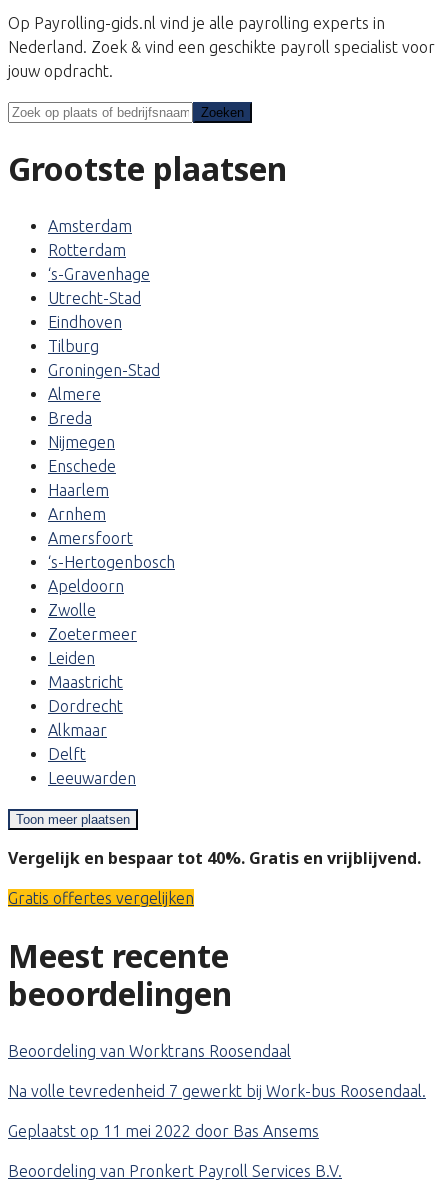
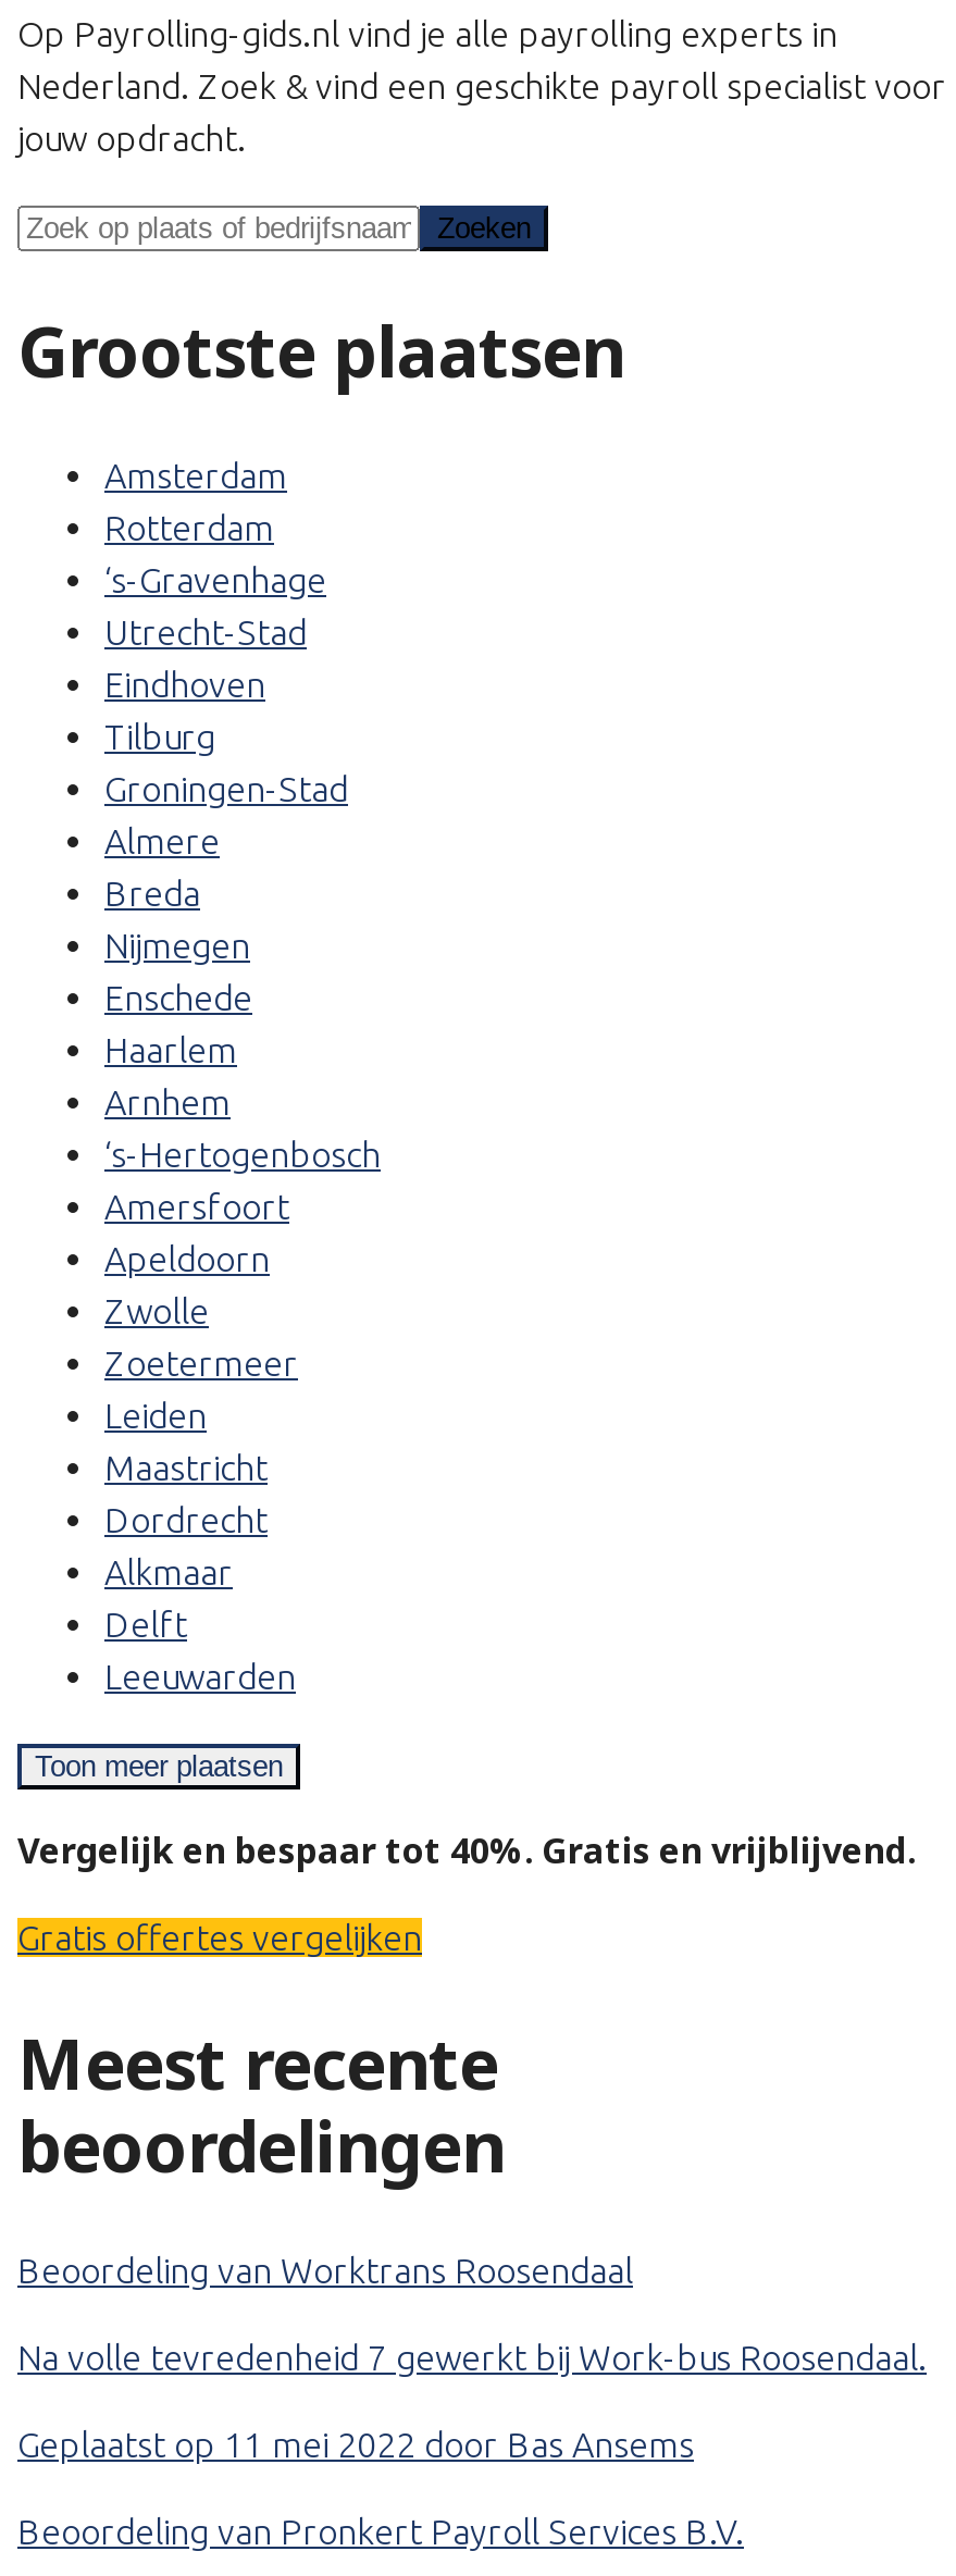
moved [48,529,133,547] -> [104,1188,289,1227]: Amersfoort
moved [48,553,175,571] -> [104,1135,381,1175]: ‘s-Hertogenbosch

